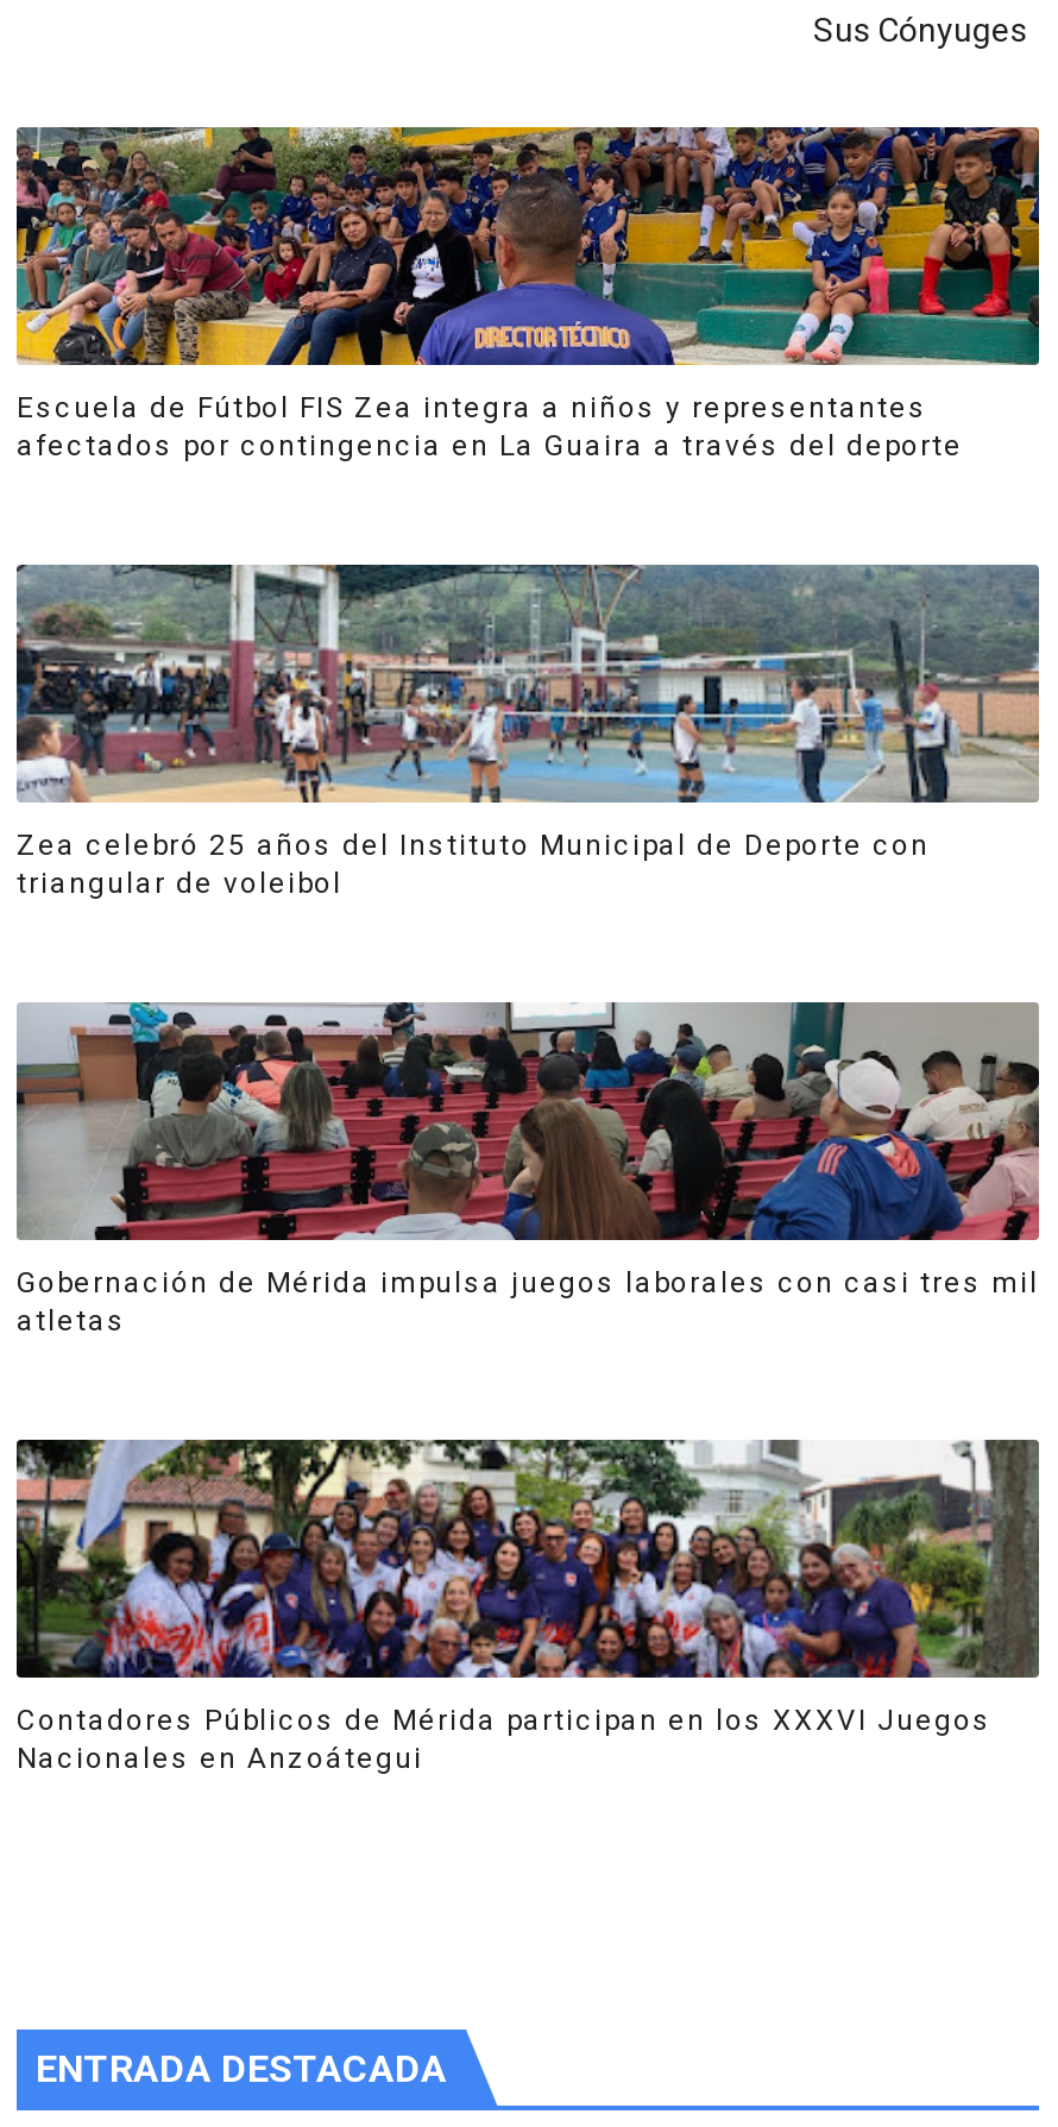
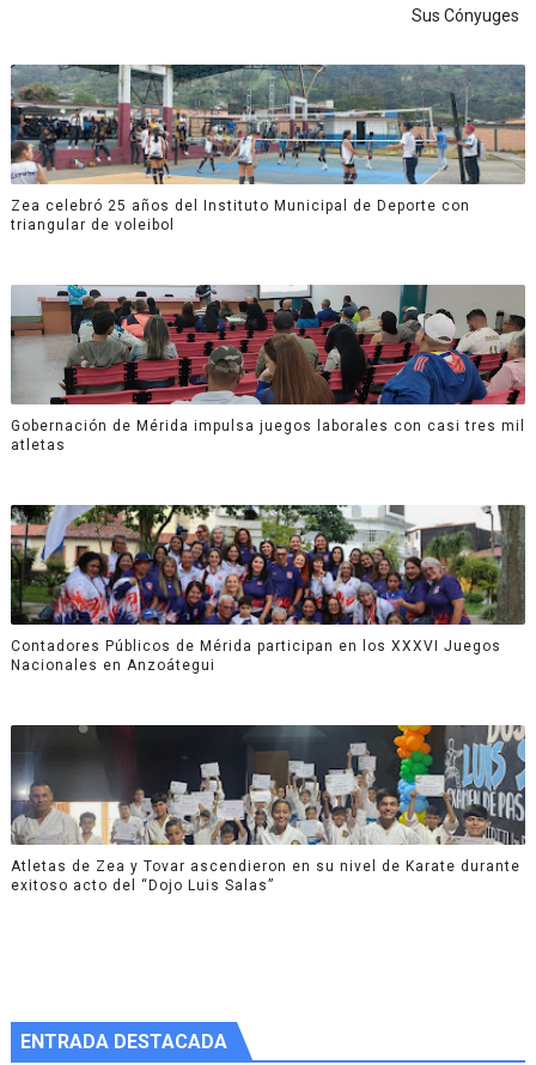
[14,125,1041,462] [image] | Escuela de Fútbol FIS Zea integra a niños y representantes | afectados por contingencia en La Guaira a través del deporte -> none
moved [12,560,1044,1775] -> [8,62,528,673]: [image] | Zea celebró 25 años del Instituto Municipal de Deporte con | triangular de voleibol | Gobernación de Mérida impulsa juegos laborales con casi tres mil | atletas | Contadores Públicos de Mérida participan en los XXXVI Juegos | Nacionales en Anzoátegui
none -> [10,724,526,894] [image] | Atletas de Zea y Tovar ascendieron en su nivel de Karate durante | exitoso acto del “Dojo Luis Salas”

